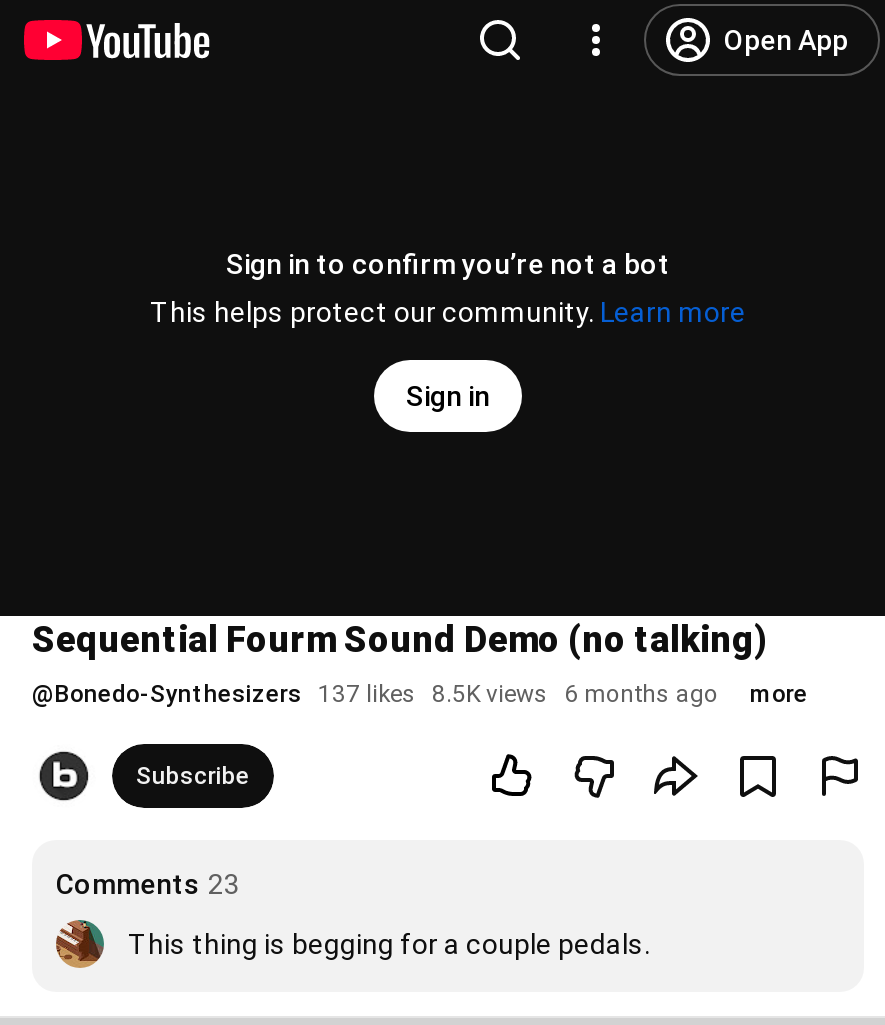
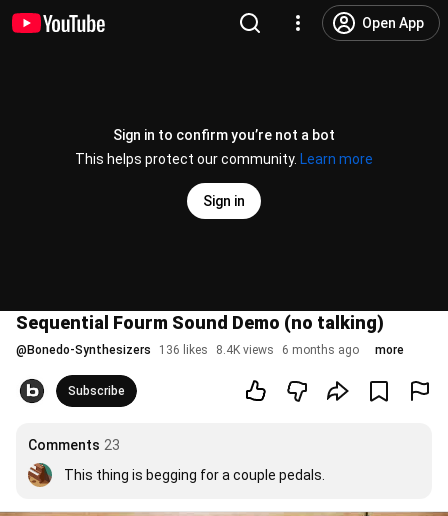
[32,680,718,708] @Bonedo-Synthesizers 137 likes 8.5K views 6 months ago -> [16,343,359,357] @Bonedo-Synthesizers 136 likes 8.4K views 6 months ago

